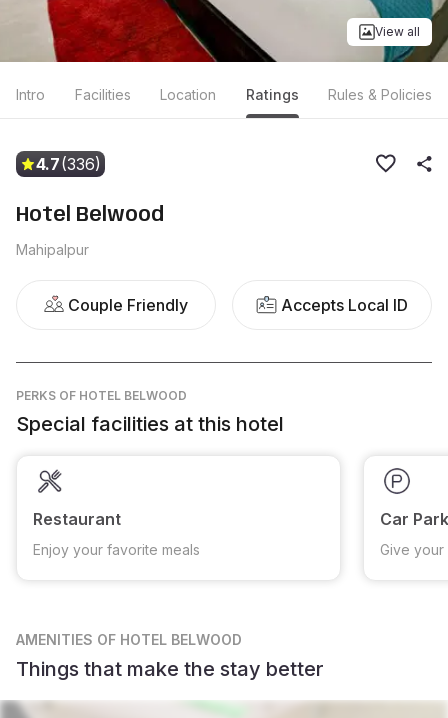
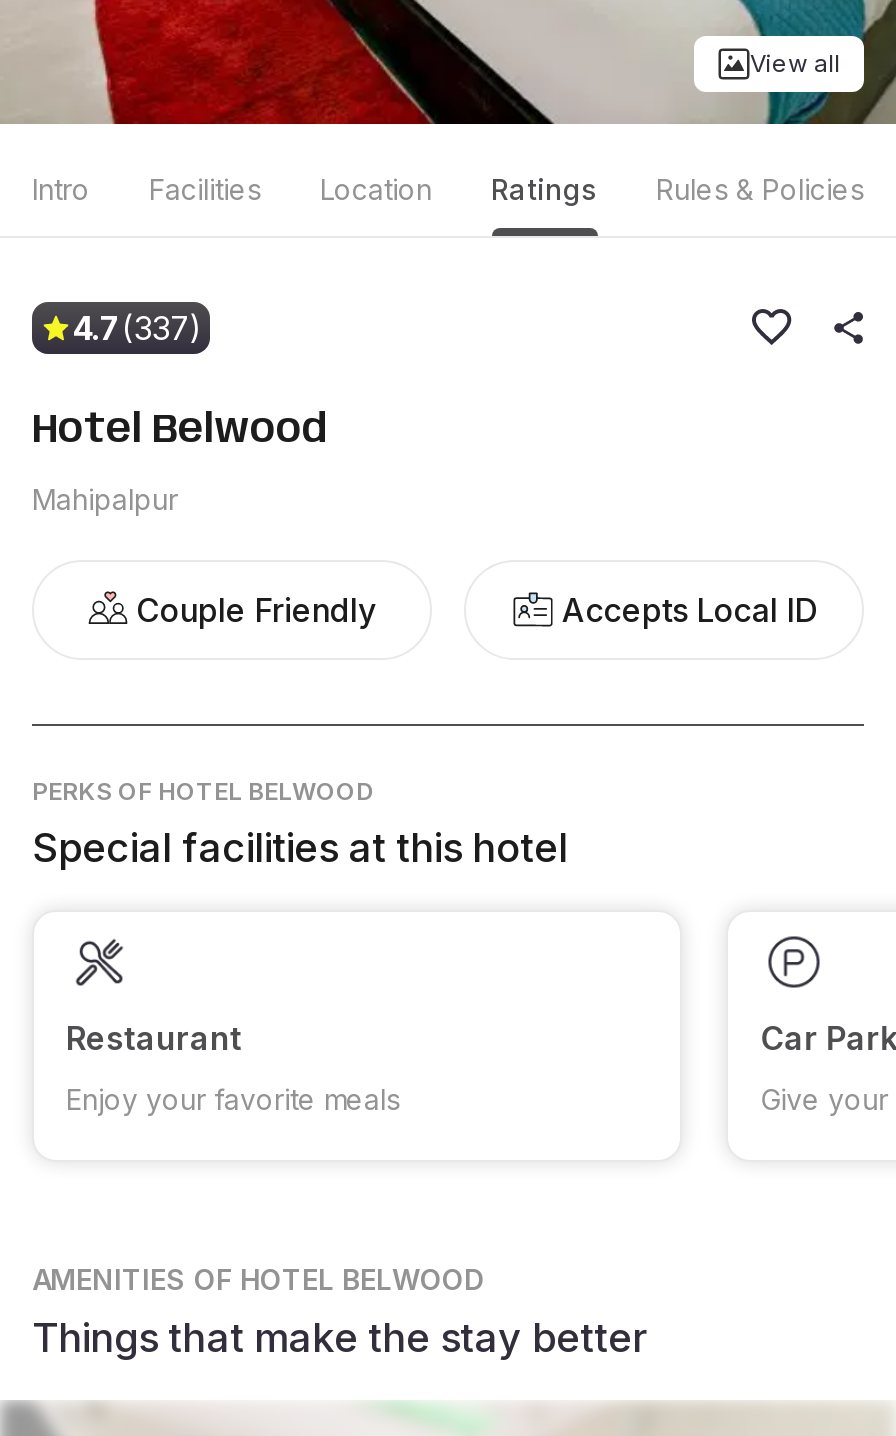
[36,154,101,174] 4.7 (336) -> [72,308,202,348] 4.7 (337)

